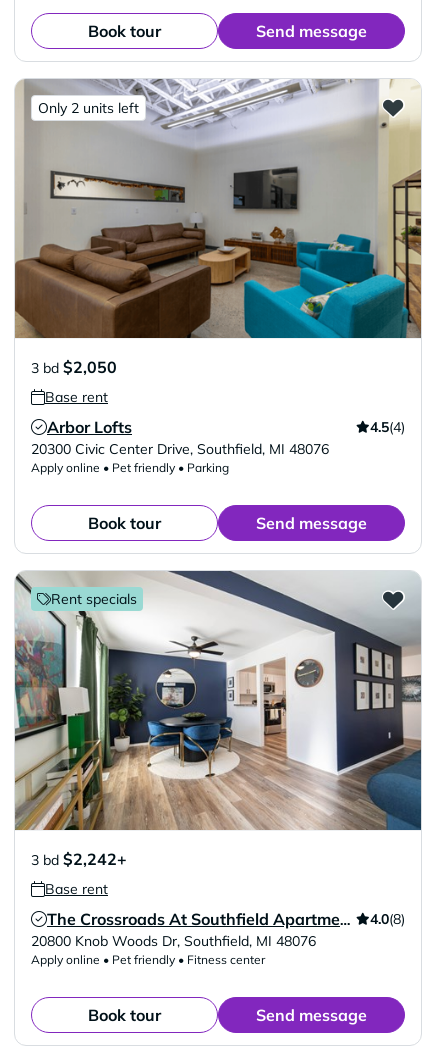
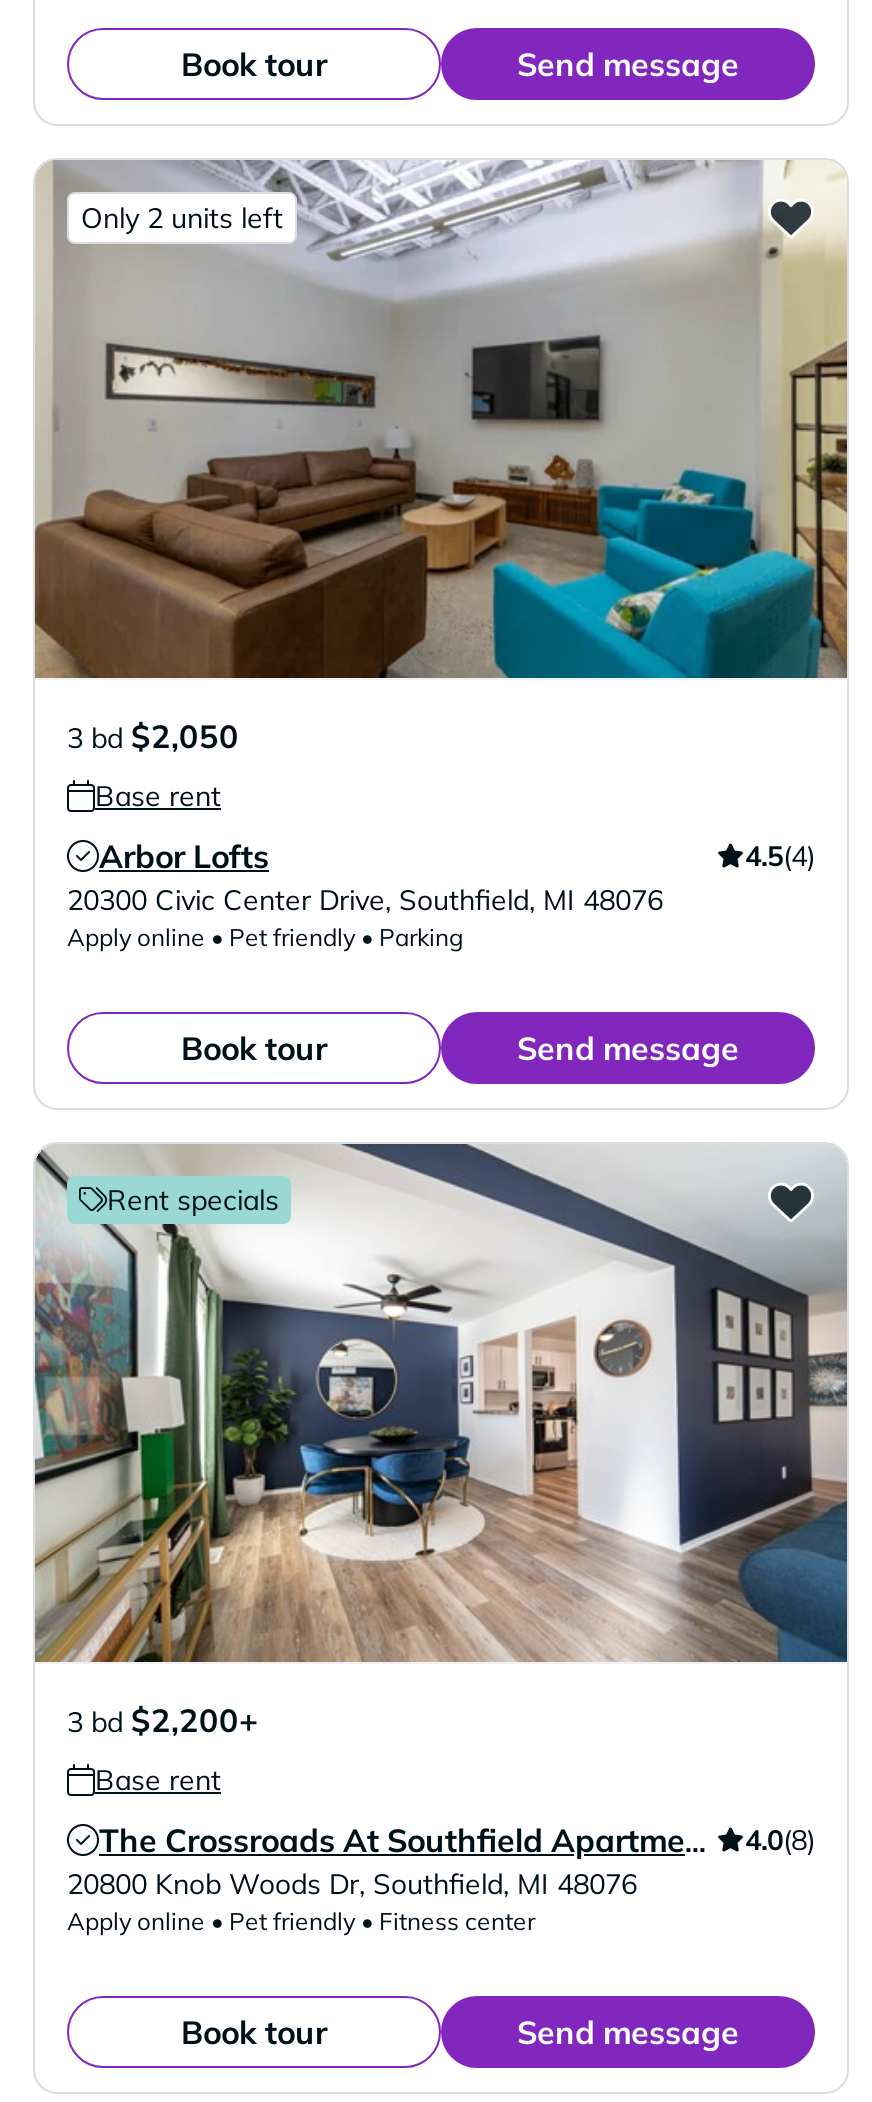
[31,849,127,869] 3 bd $2,242+ -> [67,1700,259,1740] 3 bd $2,200+

